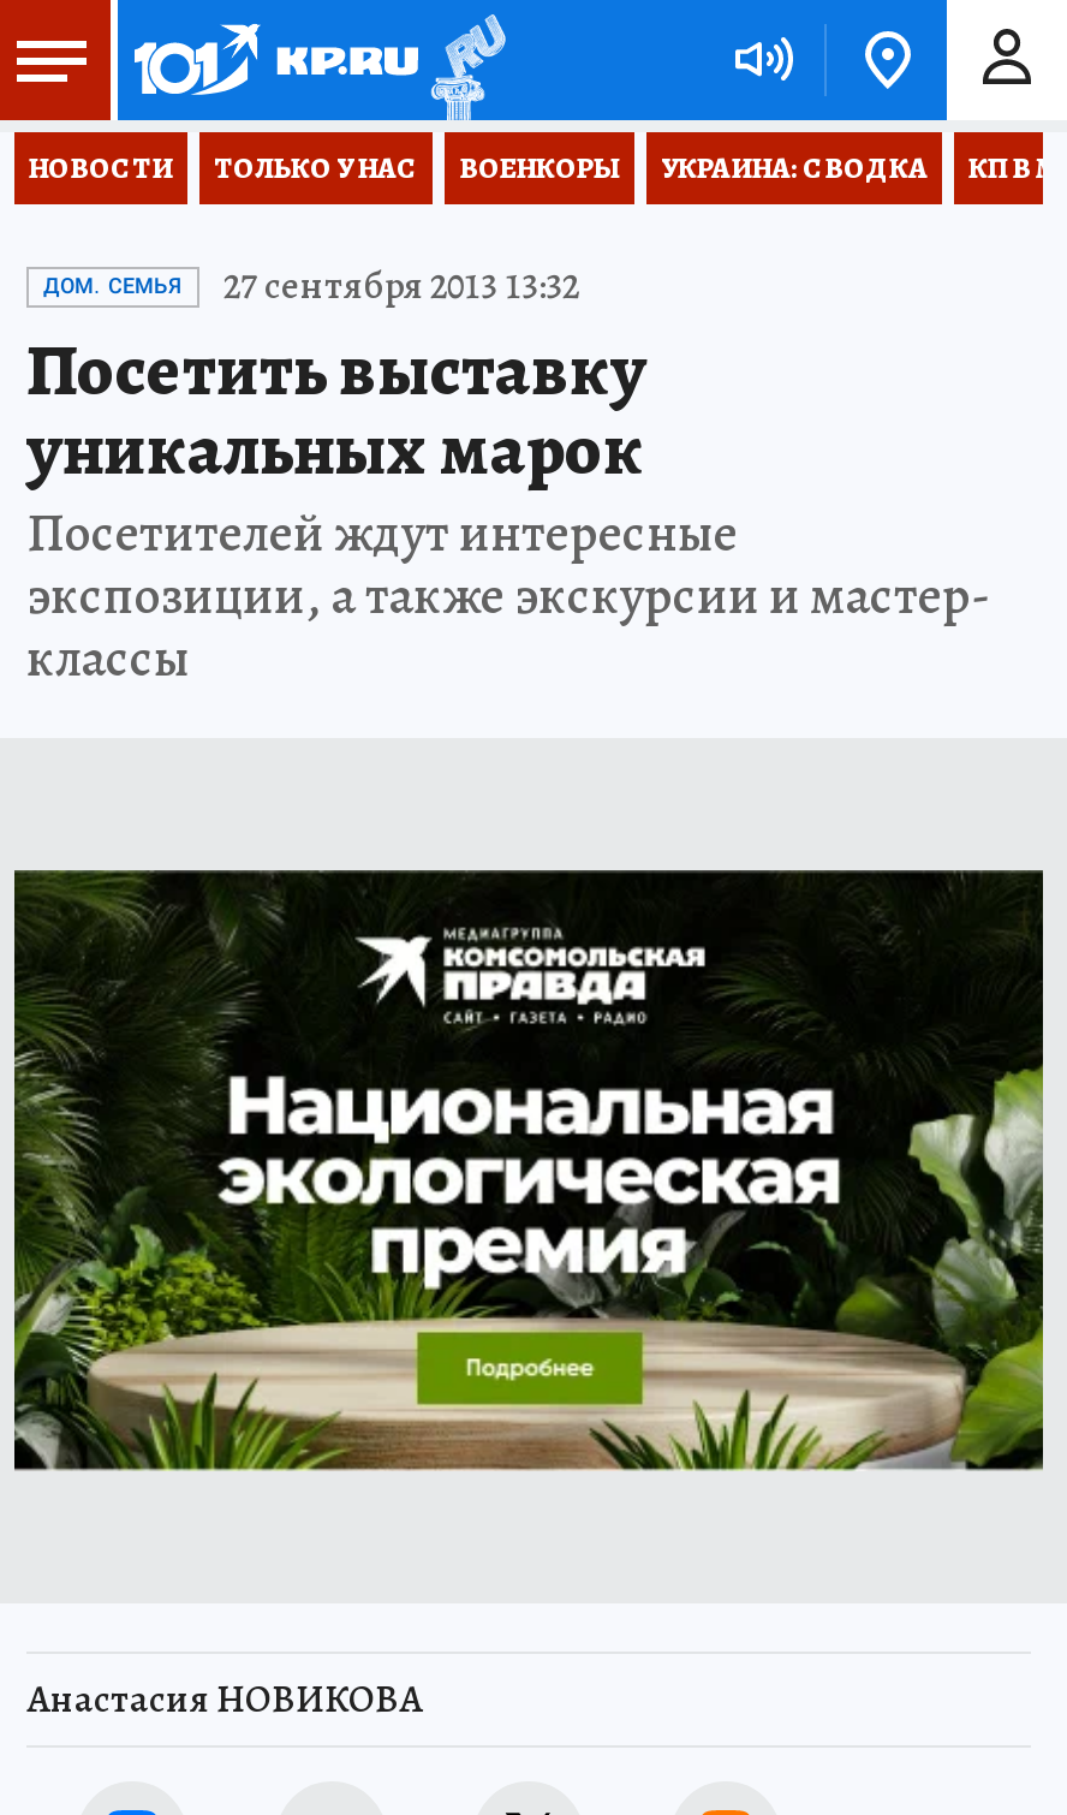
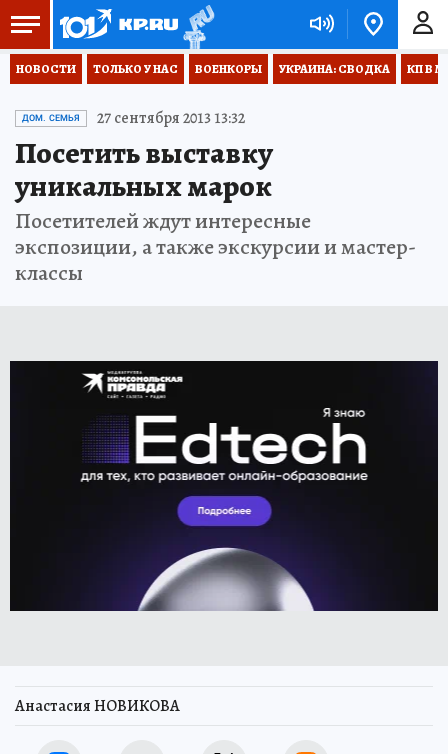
[12,870,1045,1474] [image] -> [9,361,439,612] [image]

